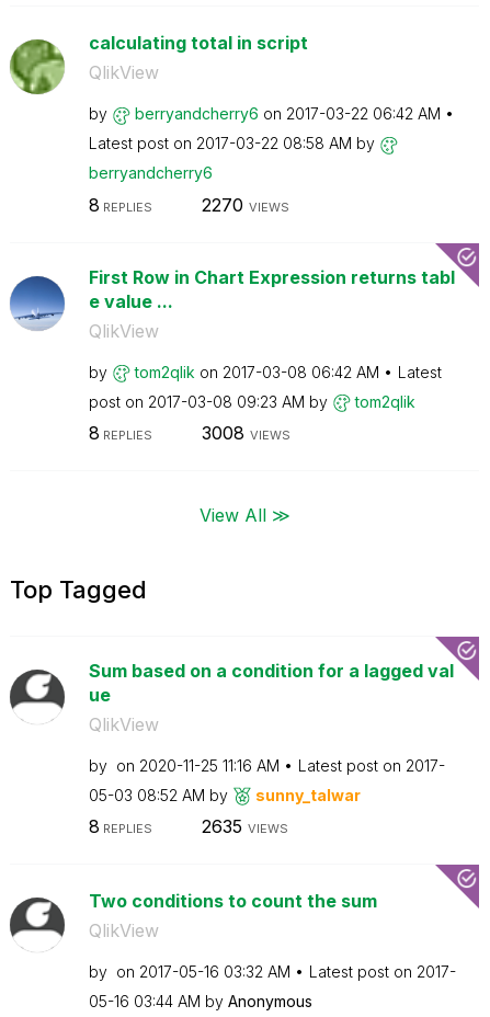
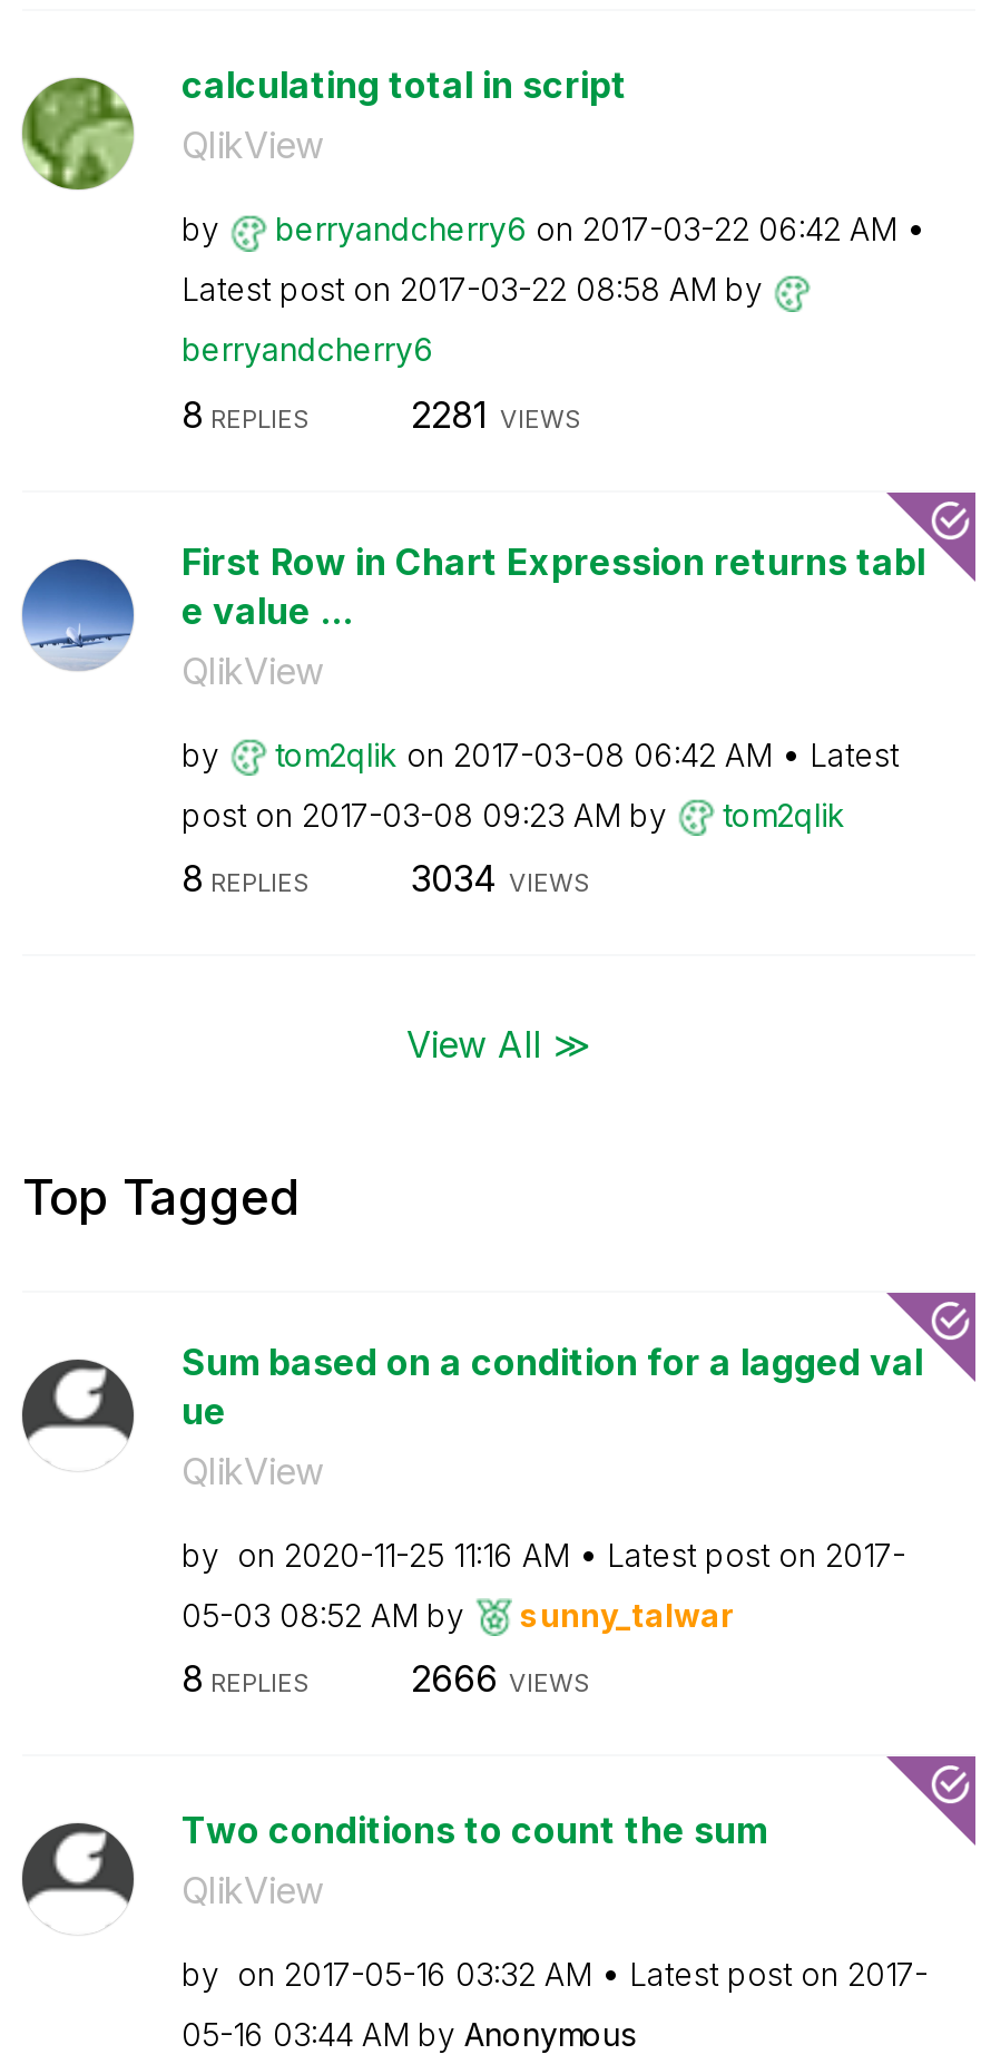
[201,193,289,215] 2270 VIEWS -> [411,391,582,436] 2281 VIEWS
[201,422,290,444] 3008 VIEWS -> [411,856,591,900] 3034 VIEWS
[201,815,288,837] 2635 VIEWS -> [411,1656,591,1701] 2666 VIEWS

